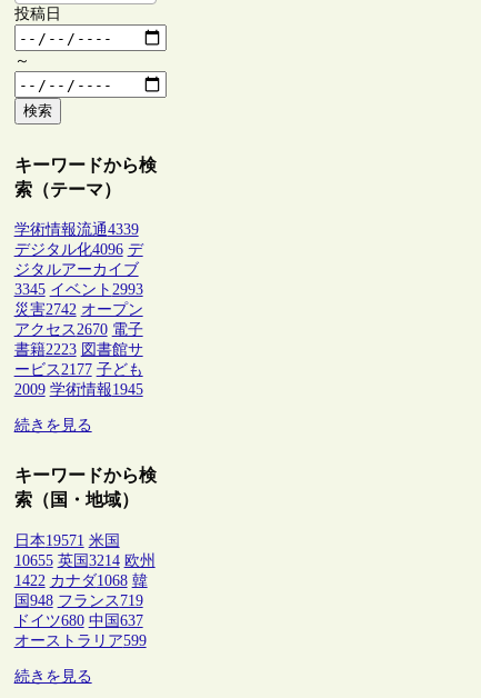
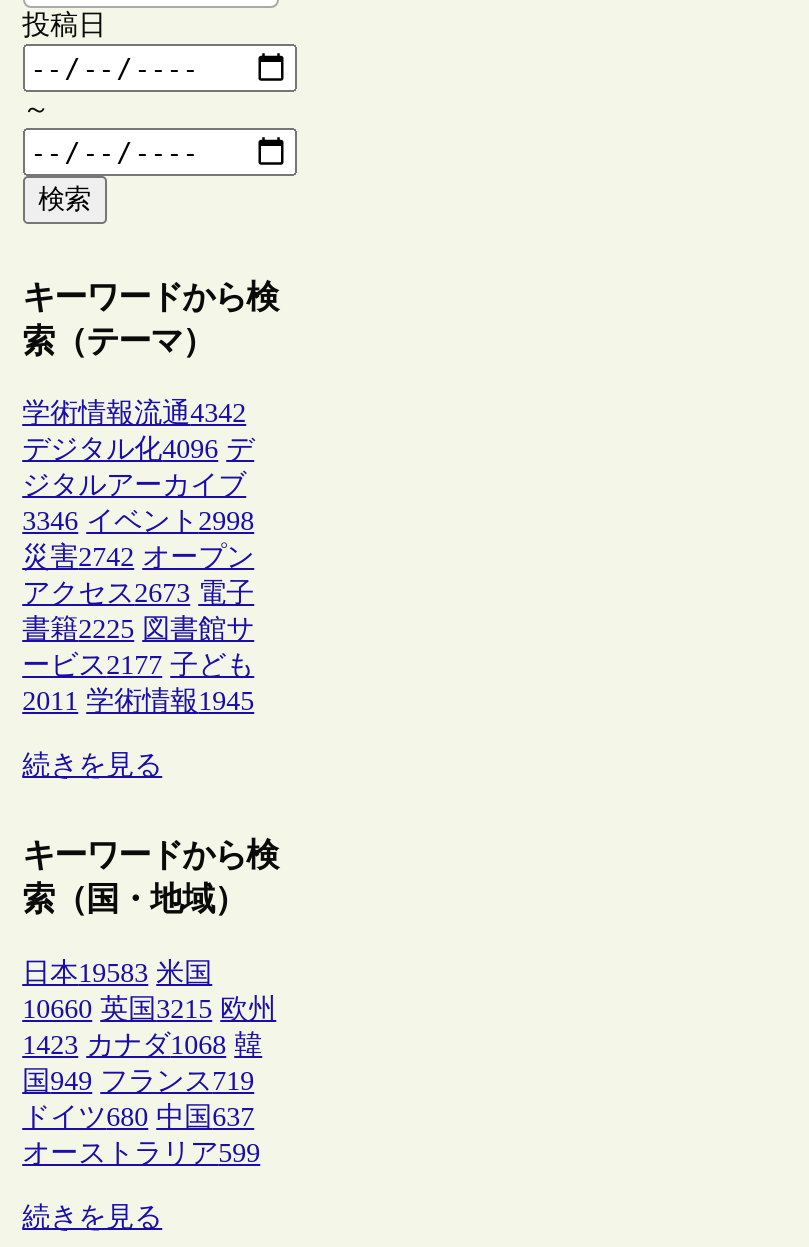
[14,221,138,238] 学術情報流通4339 -> [22,398,246,428] 学術情報流通4342
[14,281,143,298] 3345 イベント2993 -> [22,506,254,536] 3346 イベント2998
[14,321,143,338] アクセス2670 電子 -> [22,578,254,608] アクセス2673 電子
[14,341,143,358] 書籍2223 図書館サ -> [22,614,254,644] 書籍2225 図書館サ
[14,381,143,398] 2009 学術情報1945 -> [22,686,254,716] 2011 学術情報1945
[14,532,120,549] 日本19571 米国 -> [22,957,212,987] 日本19583 米国
[14,552,155,569] 10655 英国3214 欧州 -> [22,993,276,1023] 10660 英国3215 欧州
[14,572,147,589] 1422 カナダ1068 韓 -> [22,1029,262,1059] 1423 カナダ1068 韓
[14,592,143,609] 国948 フランス719 -> [22,1065,254,1095] 国949 フランス719

